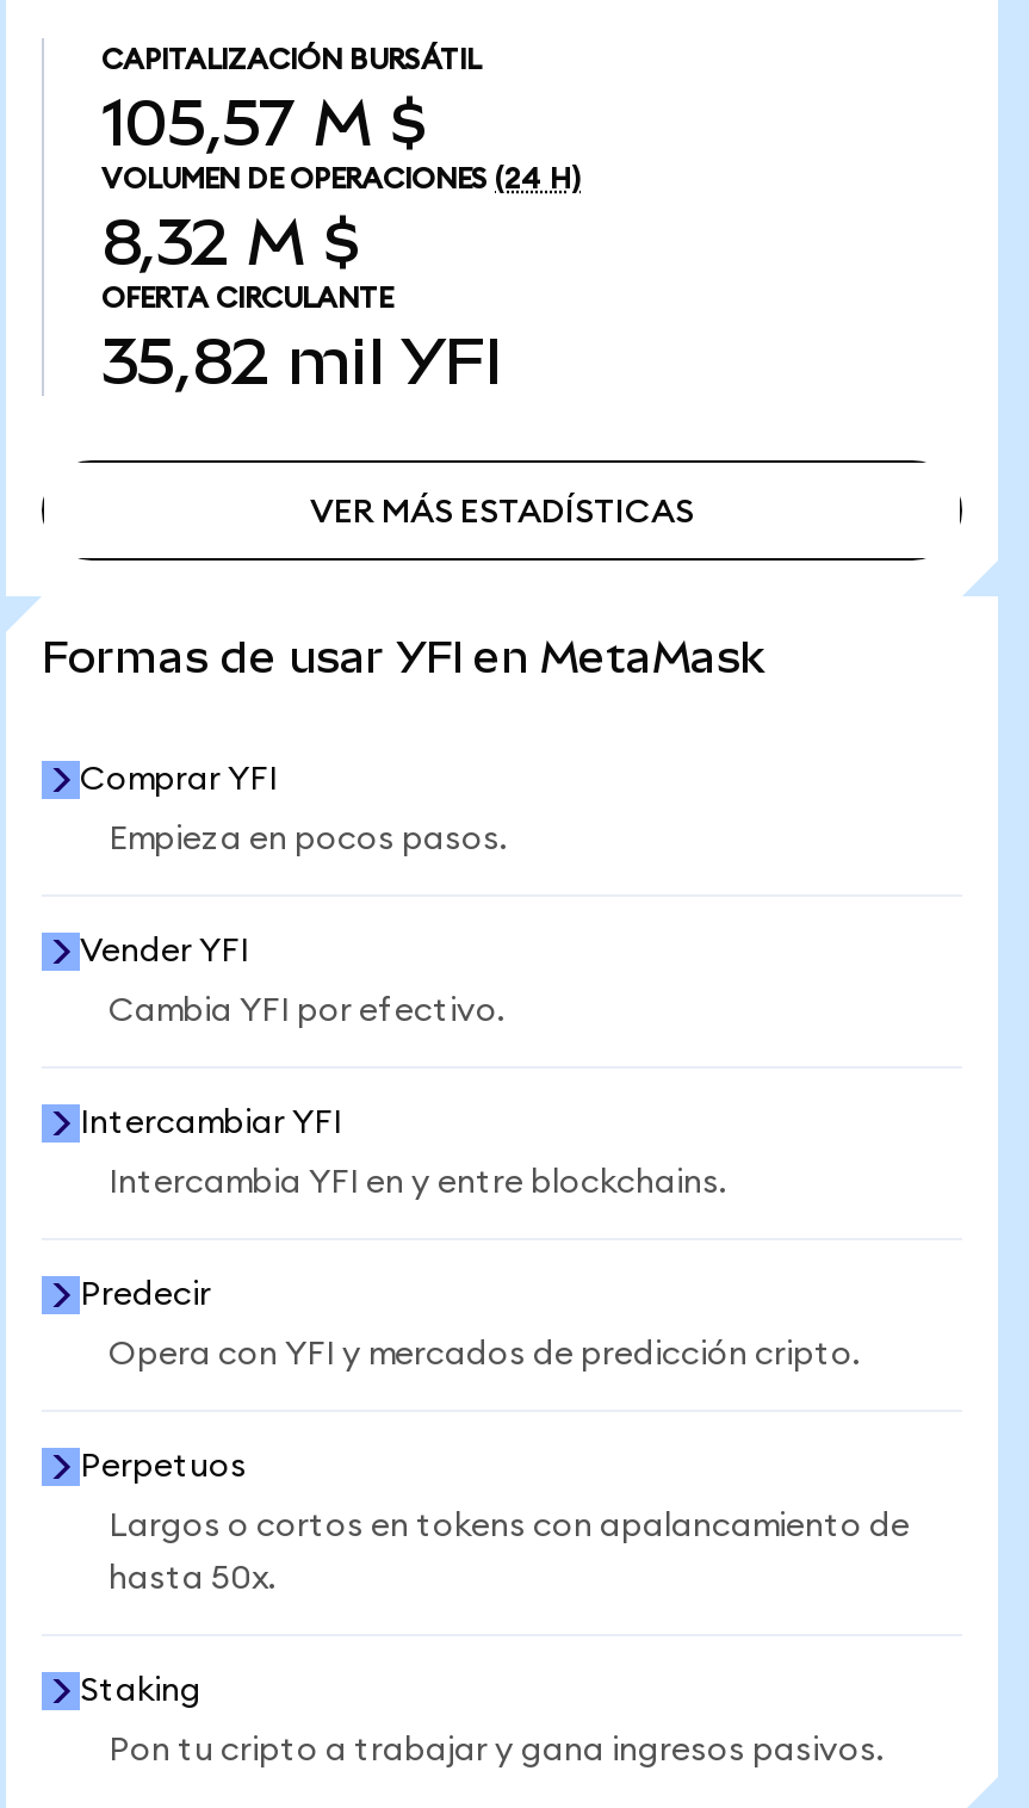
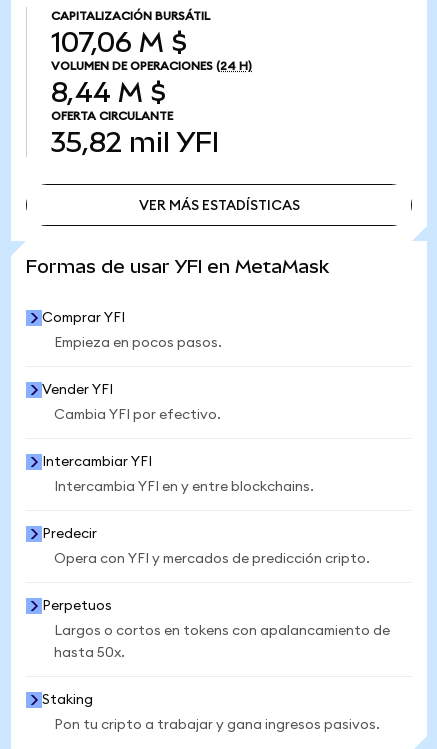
[101,86,428,160] 105,57 M $ -> [51,27,187,58] 107,06 M $
[101,205,361,279] 8,32 M $ -> [51,77,166,108] 8,44 M $

